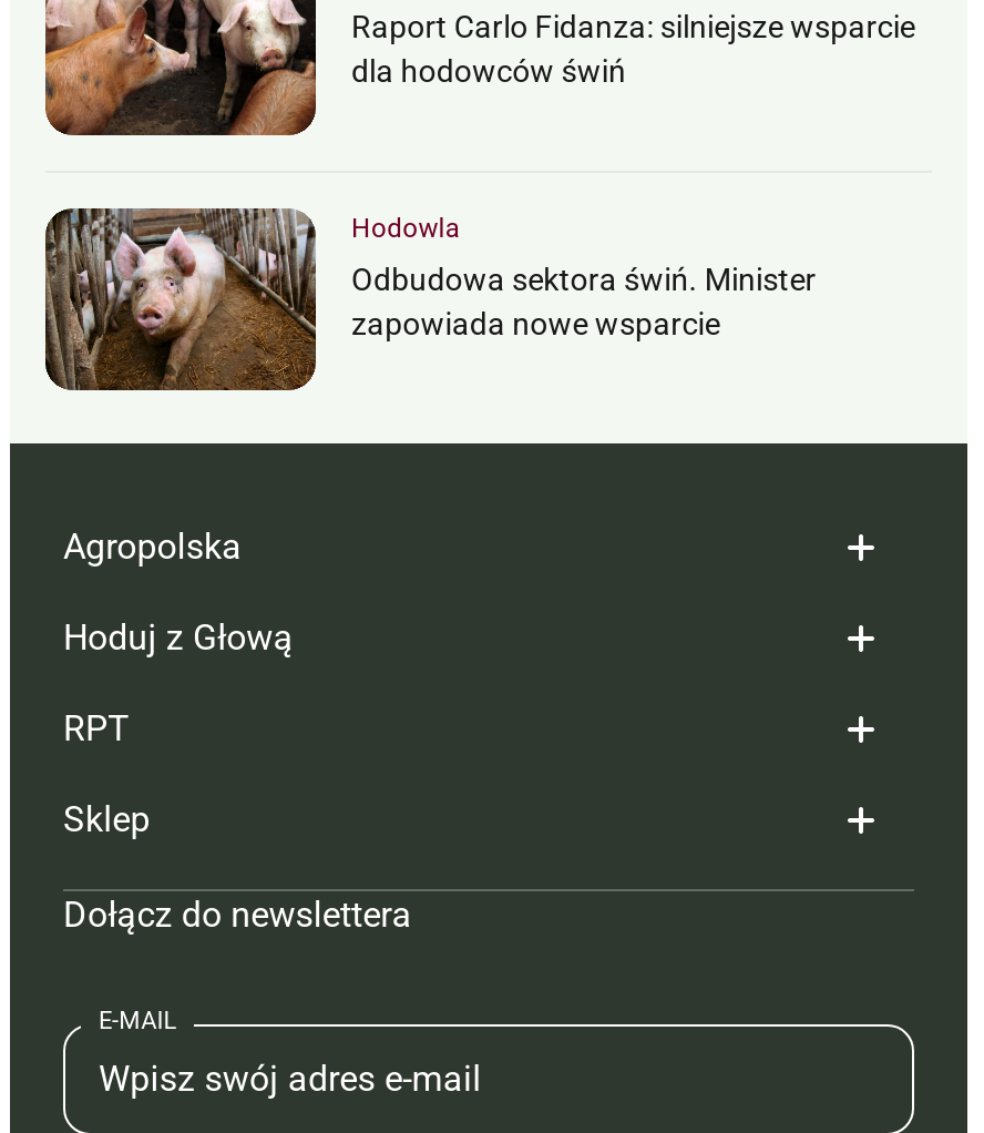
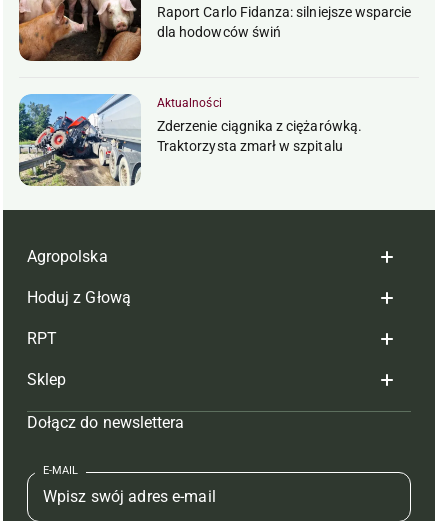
[45,206,461,392] [image] | Hodowla -> [18,93,222,187] [image] | Aktualności
[351,262,816,342] Odbudowa sektora świń. Minister | zapowiada nowe wsparcie -> [157,118,362,154] Zderzenie ciągnika z ciężarówką. | Traktorzysta zmarł w szpitalu

